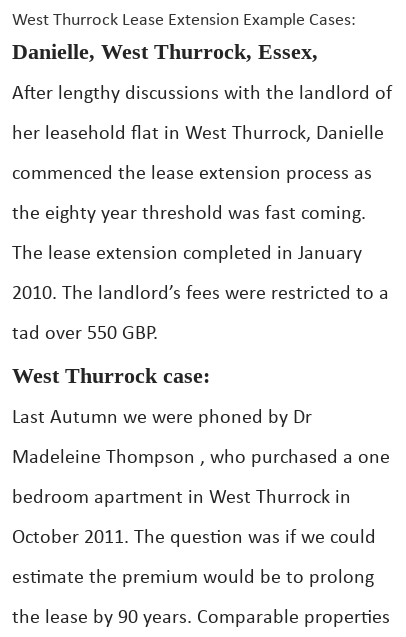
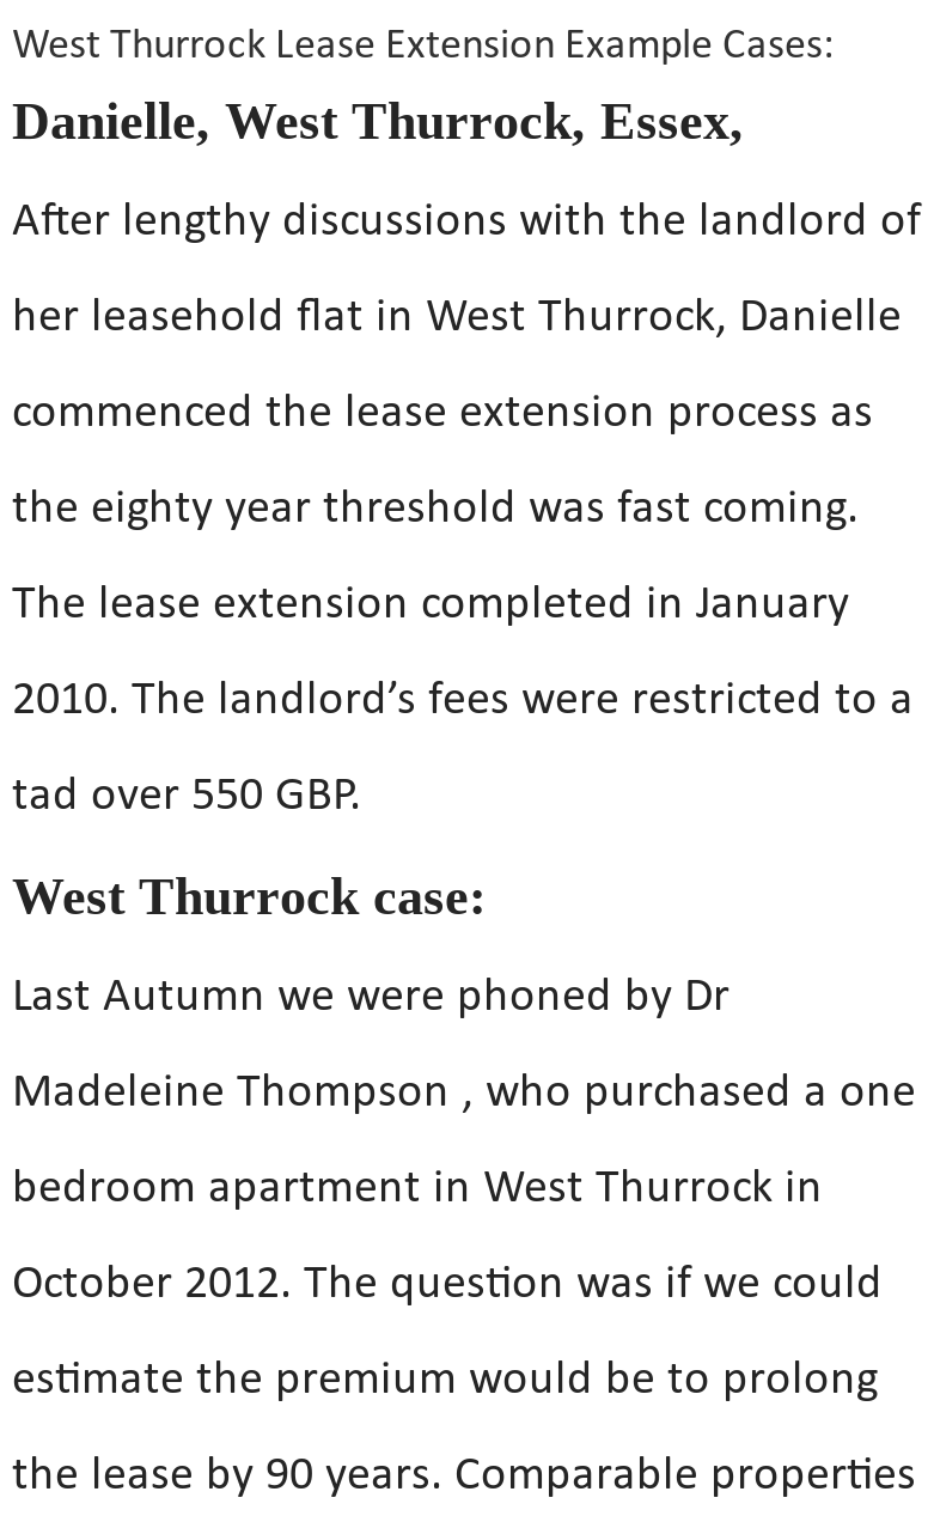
[12,528,376,548] October 2011. The question was if we could -> [12,1261,883,1309] October 2012. The question was if we could

